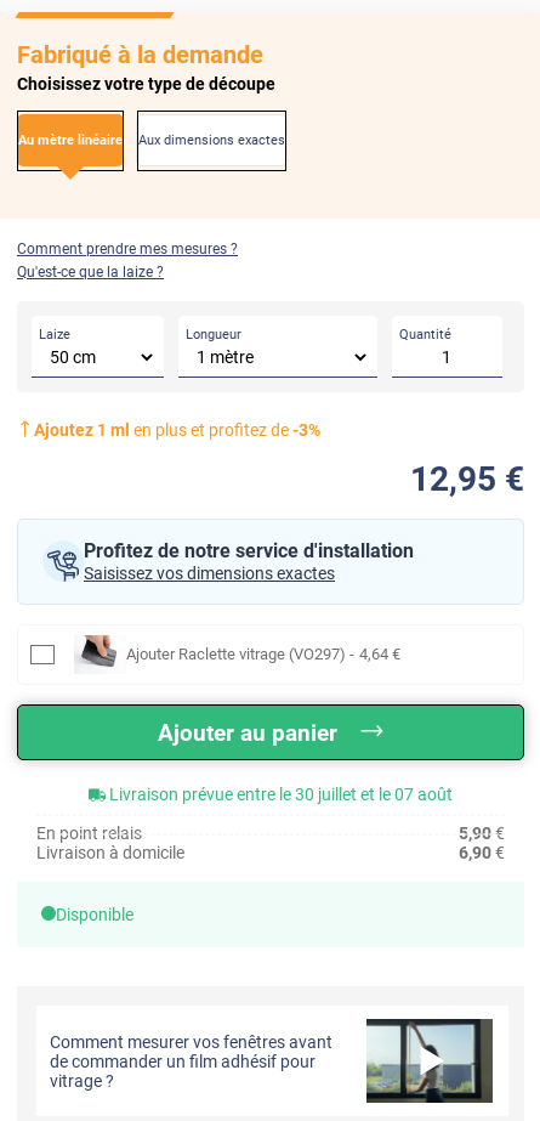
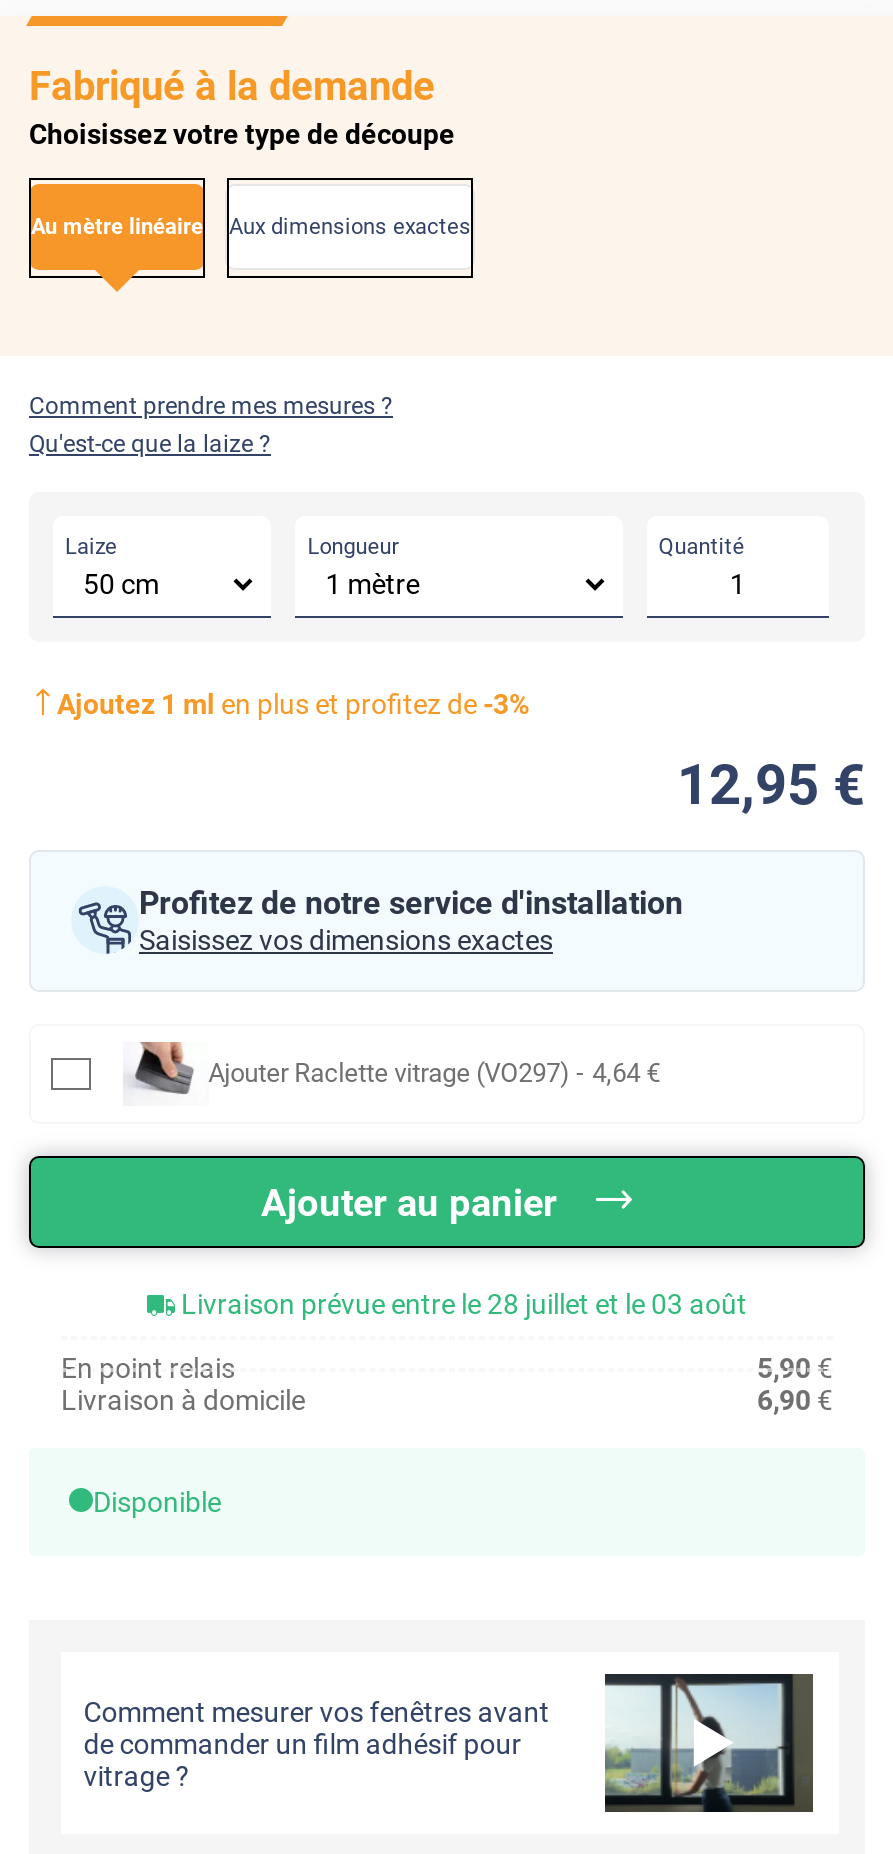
[109,784,453,804] Livraison prévue entre le 30 juillet et le 07 août -> [181,1288,747,1320] Livraison prévue entre le 28 juillet et le 03 août

